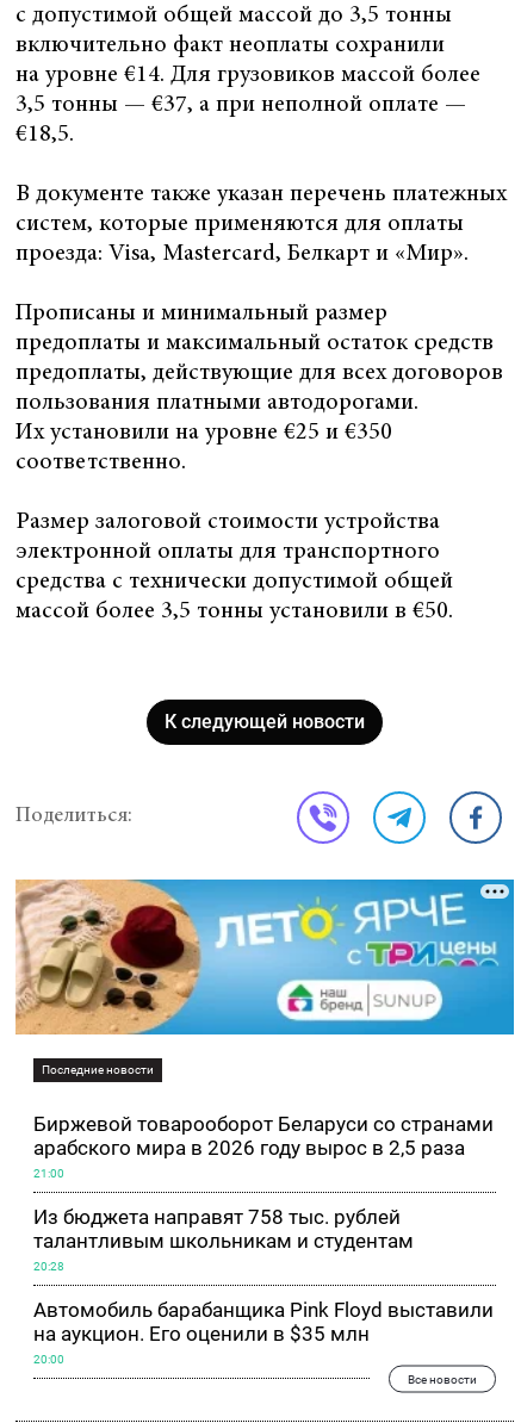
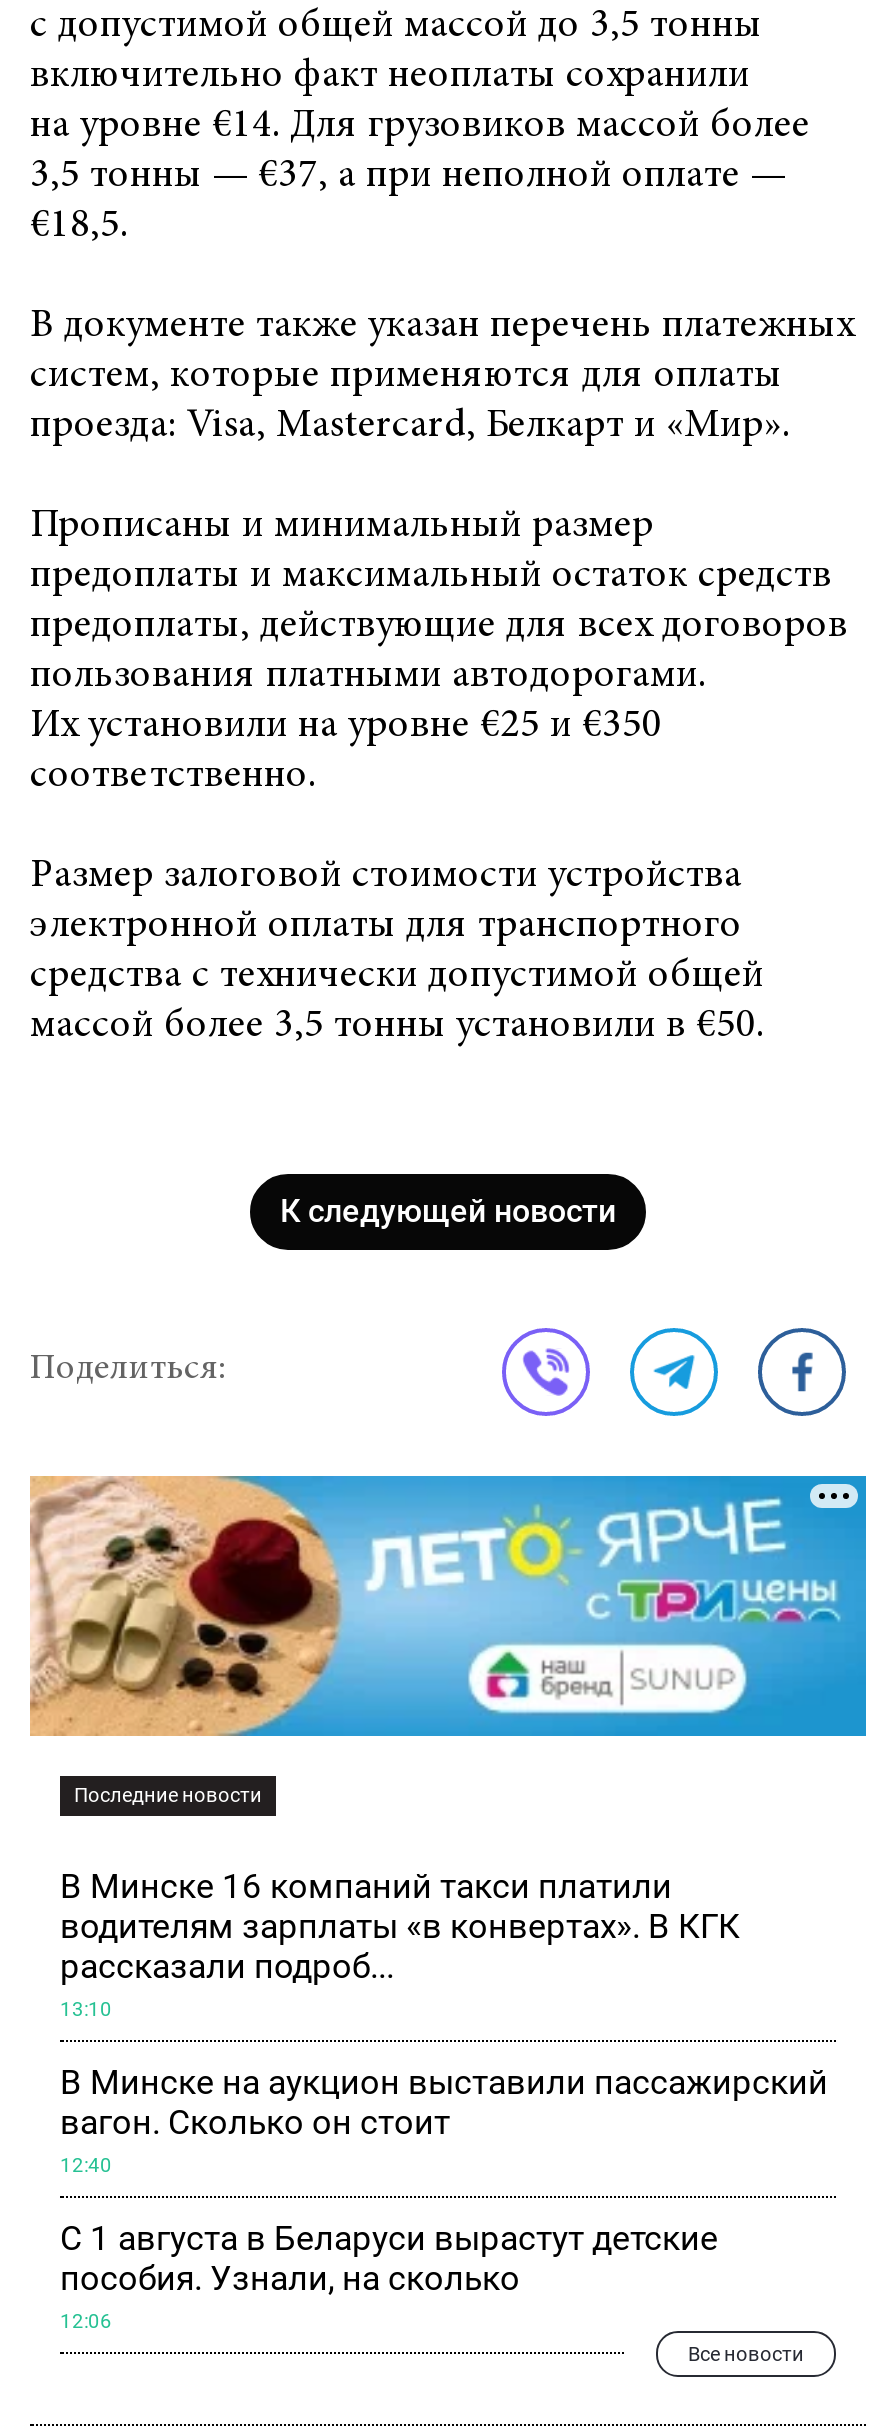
[33,1112,494,1160] Биржевой товарооборот Беларуси со странами | арабского мира в 2026 году вырос в 2,5 раза -> [60,1867,740,1987] В Минске 16 компаний такси платили | водителям зарплаты «в конвертах». В КГК | рассказали подроб...
[33,1167,64,1180] 21:00 -> [60,1999,112,2021] 13:10
[33,1205,414,1253] Из бюджета направят 758 тыс. рублей | талантливым школьникам и студентам -> [60,2063,828,2143] В Минске на аукцион выставили пассажирский | вагон. Сколько он стоит
[33,1260,64,1273] 20:28 -> [60,2155,112,2177] 12:40
[33,1298,494,1346] Автомобиль барабанщика Pink Floyd выставили | на аукцион. Его оценили в $35 млн -> [60,2219,718,2299] С 1 августа в Беларуси вырастут детские | пособия. Узнали, на сколько
[33,1353,64,1366] 20:00 -> [60,2311,112,2333] 12:06

